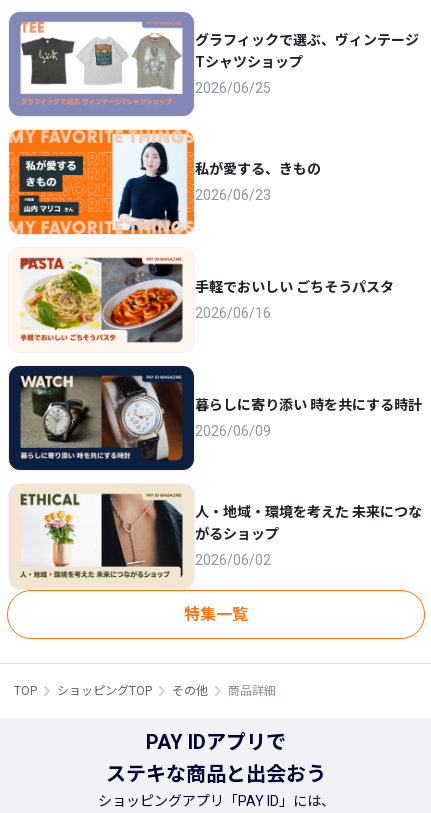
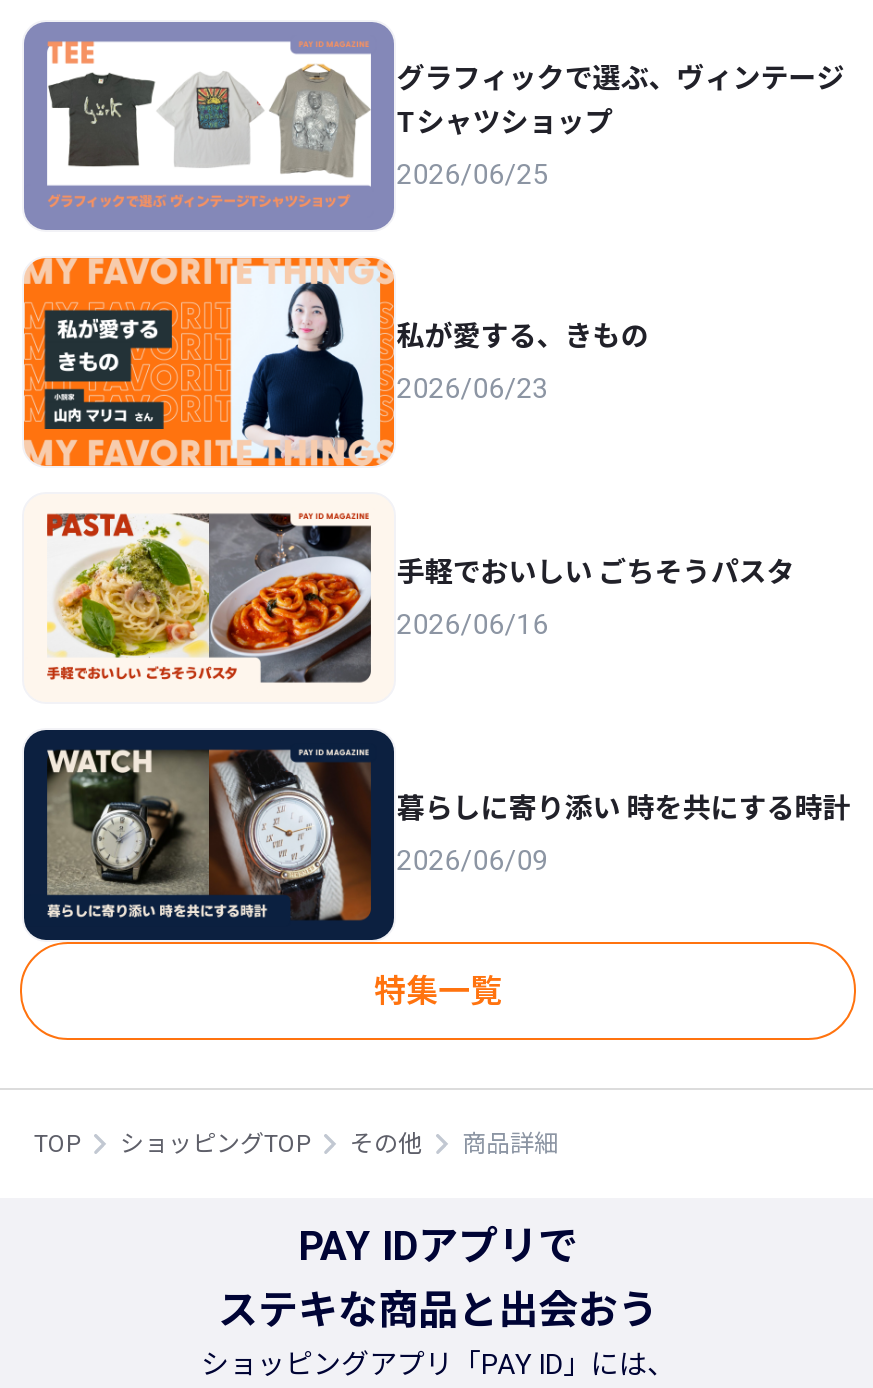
[9,484,422,590] [image] | 人・地域・環境を考えた 未来につな | がるショップ | 2026/06/02 -> none

